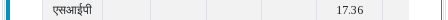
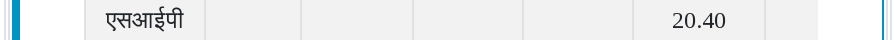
[336,3,363,17] 17.36 -> [672,6,726,34] 20.40

